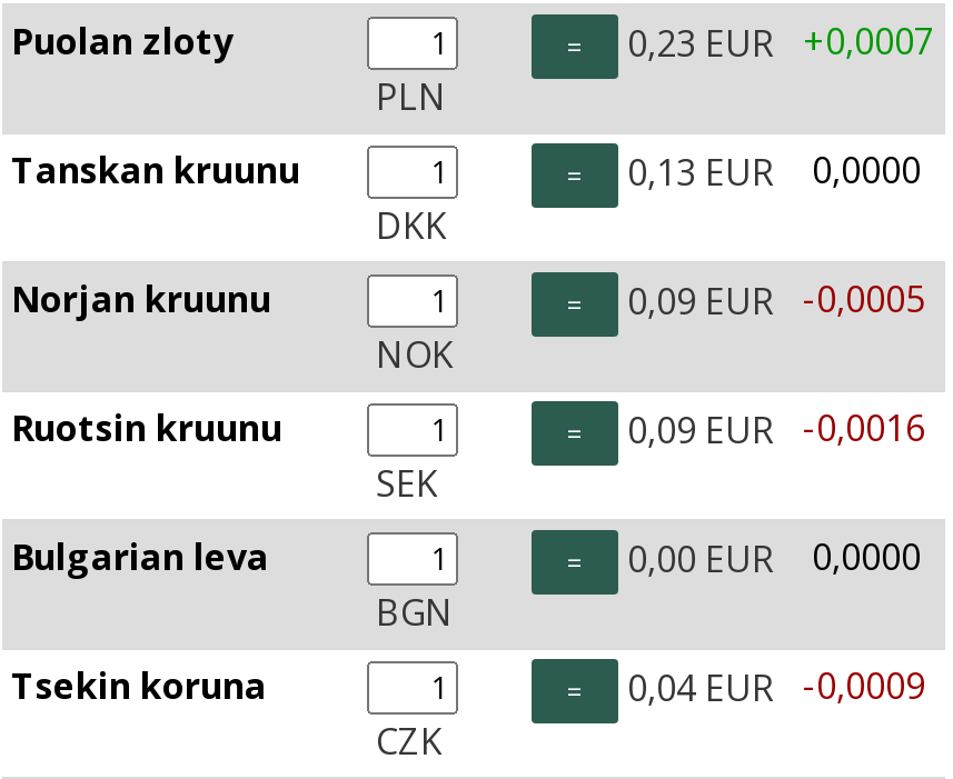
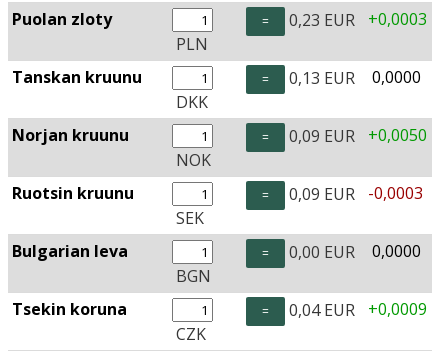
[618,17,934,68] 0,23 EUR +0,0007 -> [285,8,427,31] 0,23 EUR +0,0003
[618,274,925,326] 0,09 EUR -0,0005 -> [285,124,427,147] 0,09 EUR +0,0050
[618,403,925,455] 0,09 EUR -0,0016 -> [285,182,423,205] 0,09 EUR -0,0003
[618,661,925,712] 0,04 EUR -0,0009 -> [285,298,427,321] 0,04 EUR +0,0009

